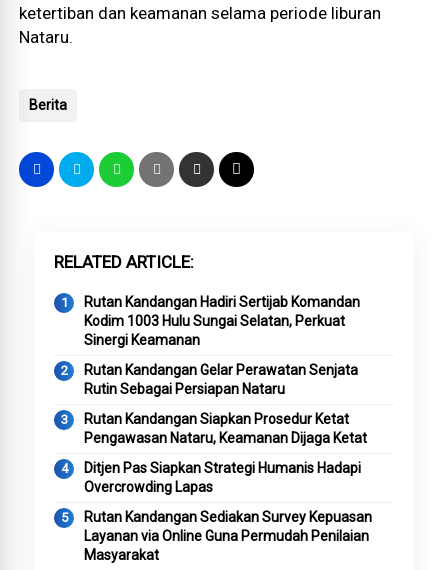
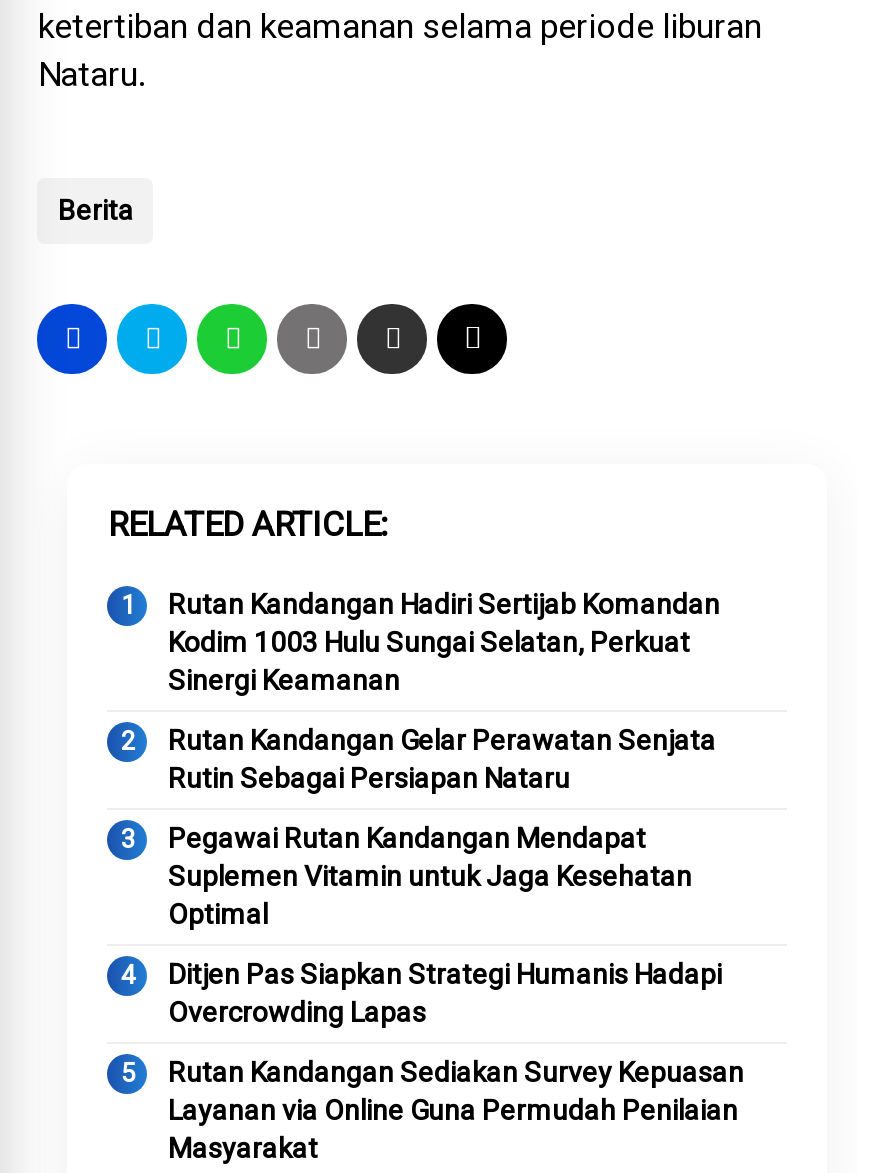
[84,411,367,446] Rutan Kandangan Siapkan Prosedur Ketat | Pengawasan Nataru, Keamanan Dijaga Ketat -> [168,822,692,930] Pegawai Rutan Kandangan Mendapat | Suplemen Vitamin untuk Jaga Kesehatan | Optimal

